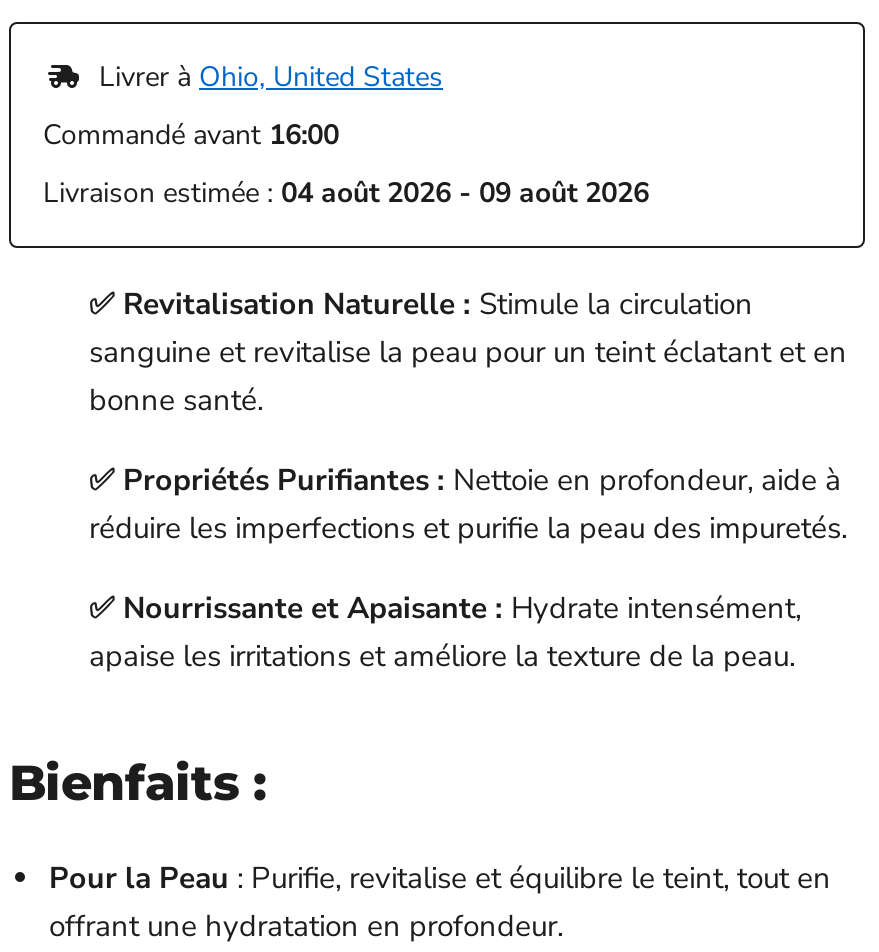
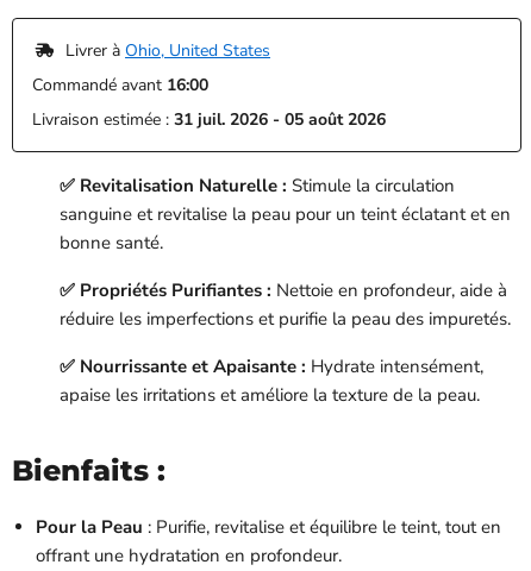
[43,174,649,212] Livraison estimée : 04 août 2026 - 09 août 2026 -> [32,108,386,131] Livraison estimée : 31 juil. 2026 - 05 août 2026

